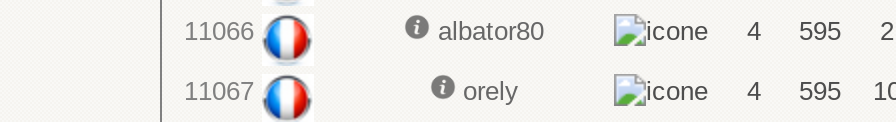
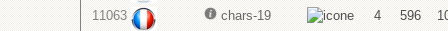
[184,16,544,46] 11066 | albator80 -> [92,8,270,23] 11063 | chars-19
[184,16,894,106] 595 | 2 | 11067 | orely | 4 | 595 -> [399,8,420,23] 596

